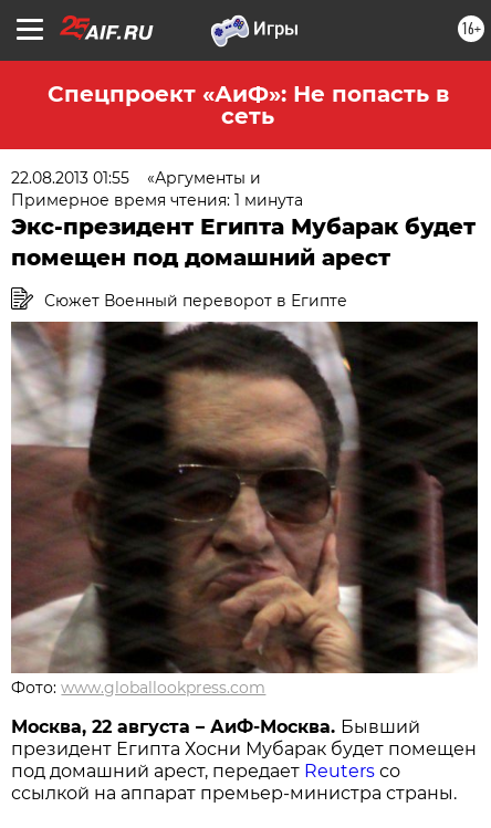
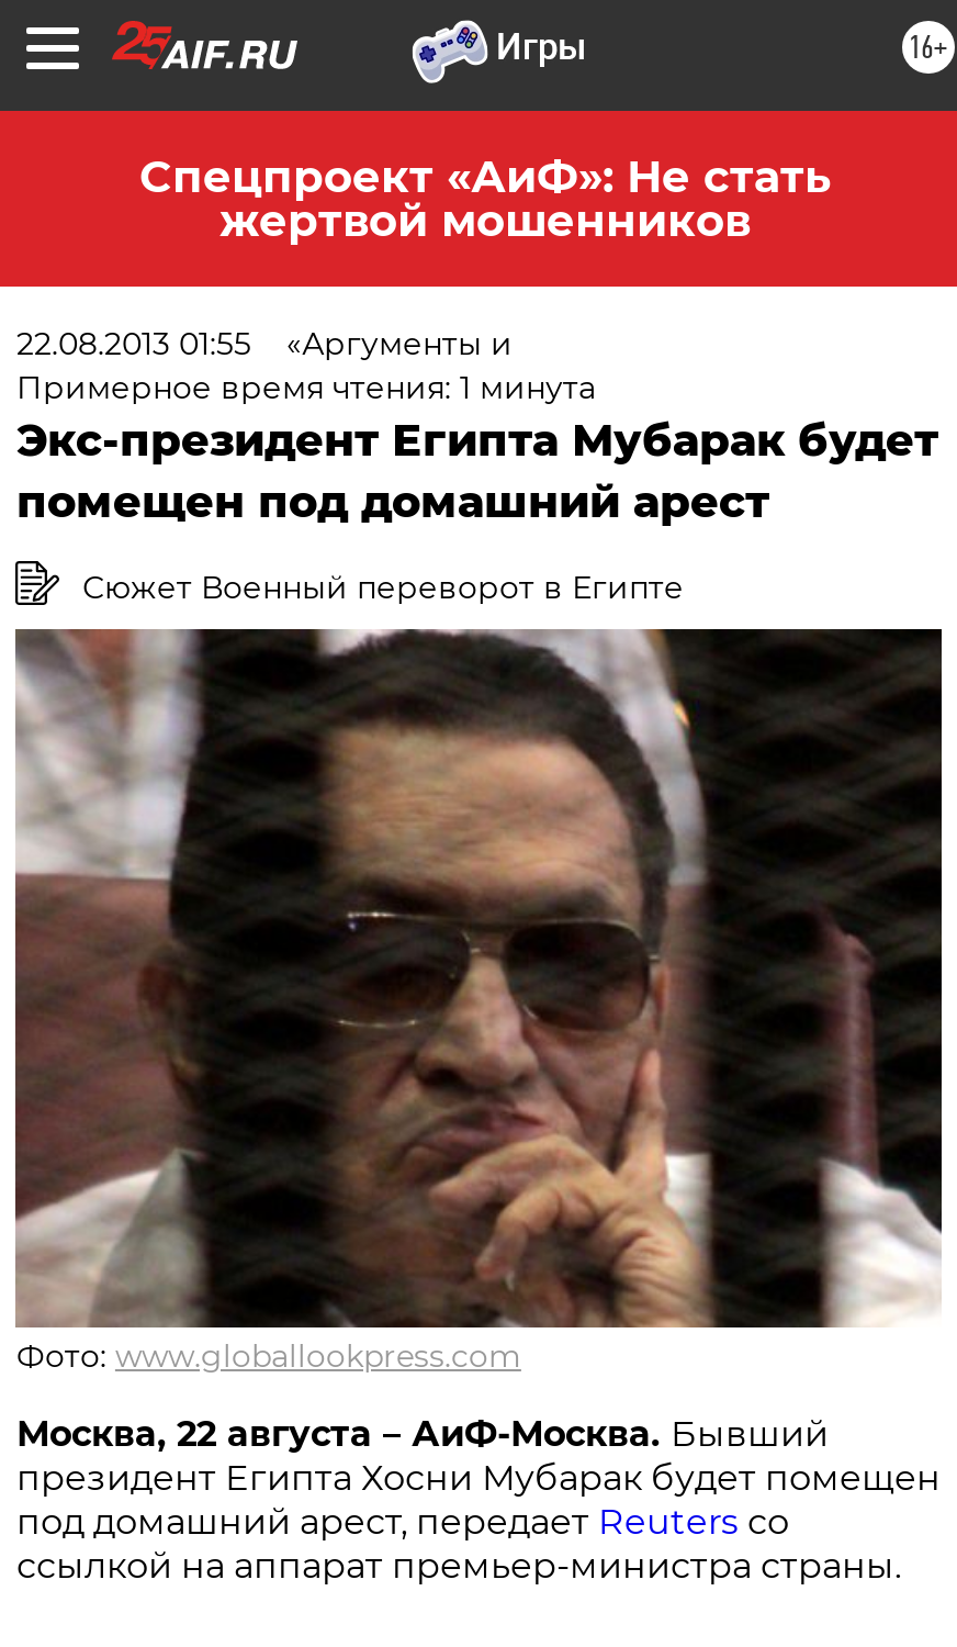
[47,81,448,129] Спецпроект «АиФ»: Не попасть в | сеть -> [139,150,831,247] Спецпроект «АиФ»: Не стать | жертвой мошенников

